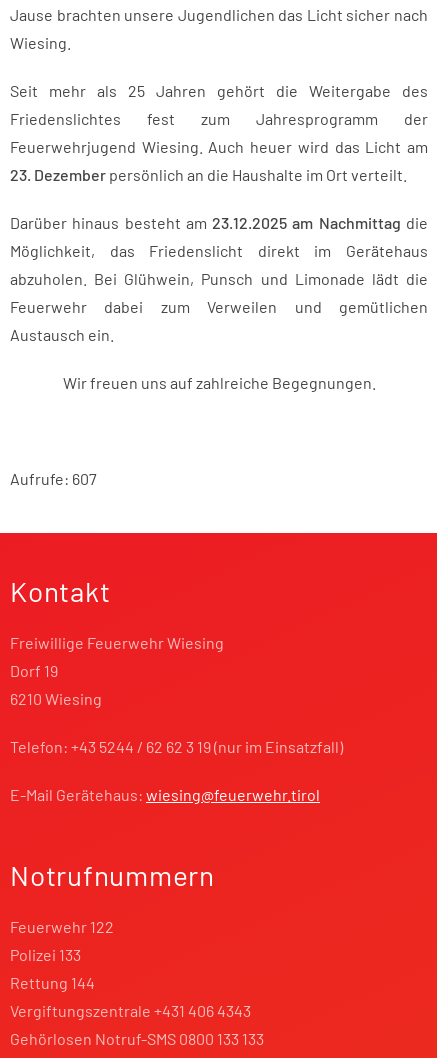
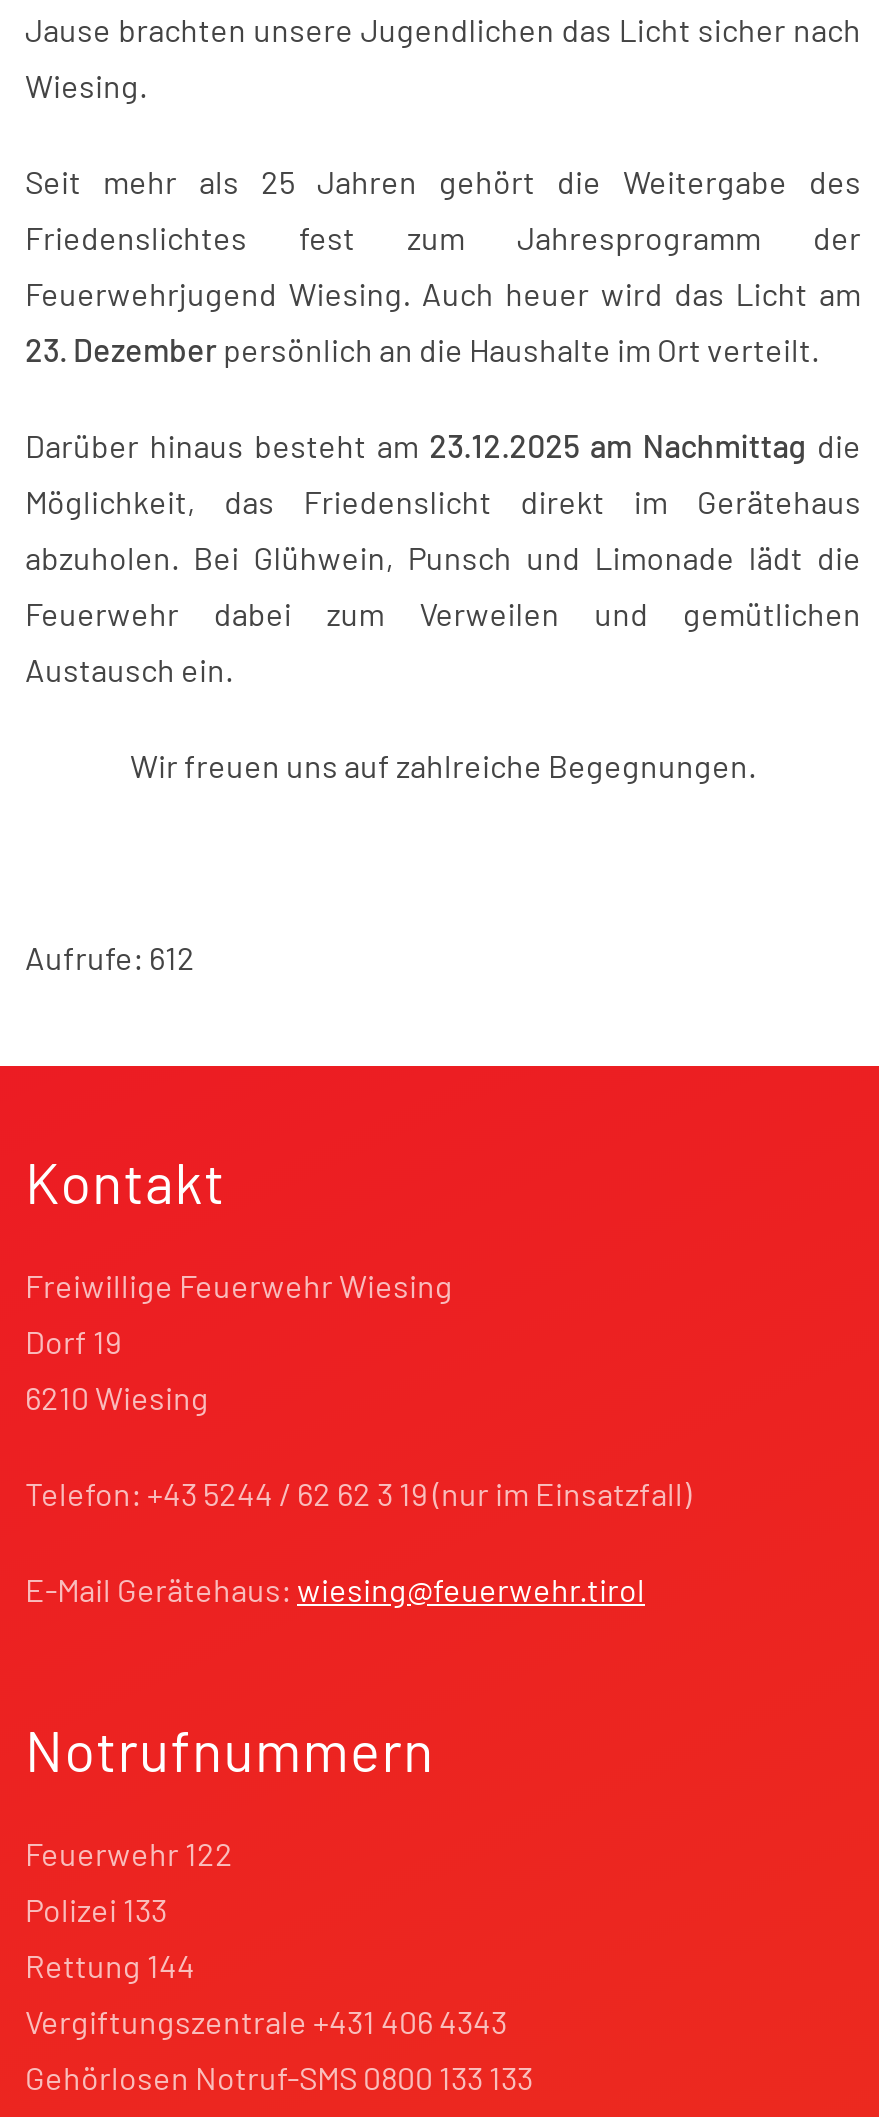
[10,469,97,488] Aufrufe: 607 -> [25,938,195,976] Aufrufe: 612

